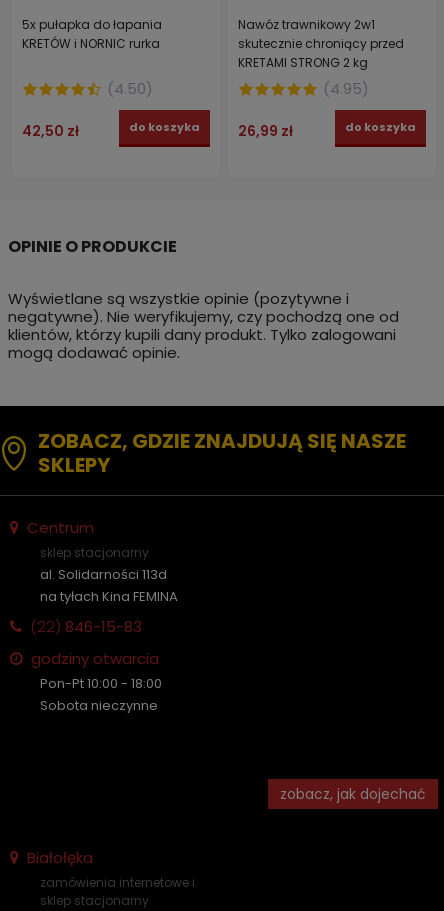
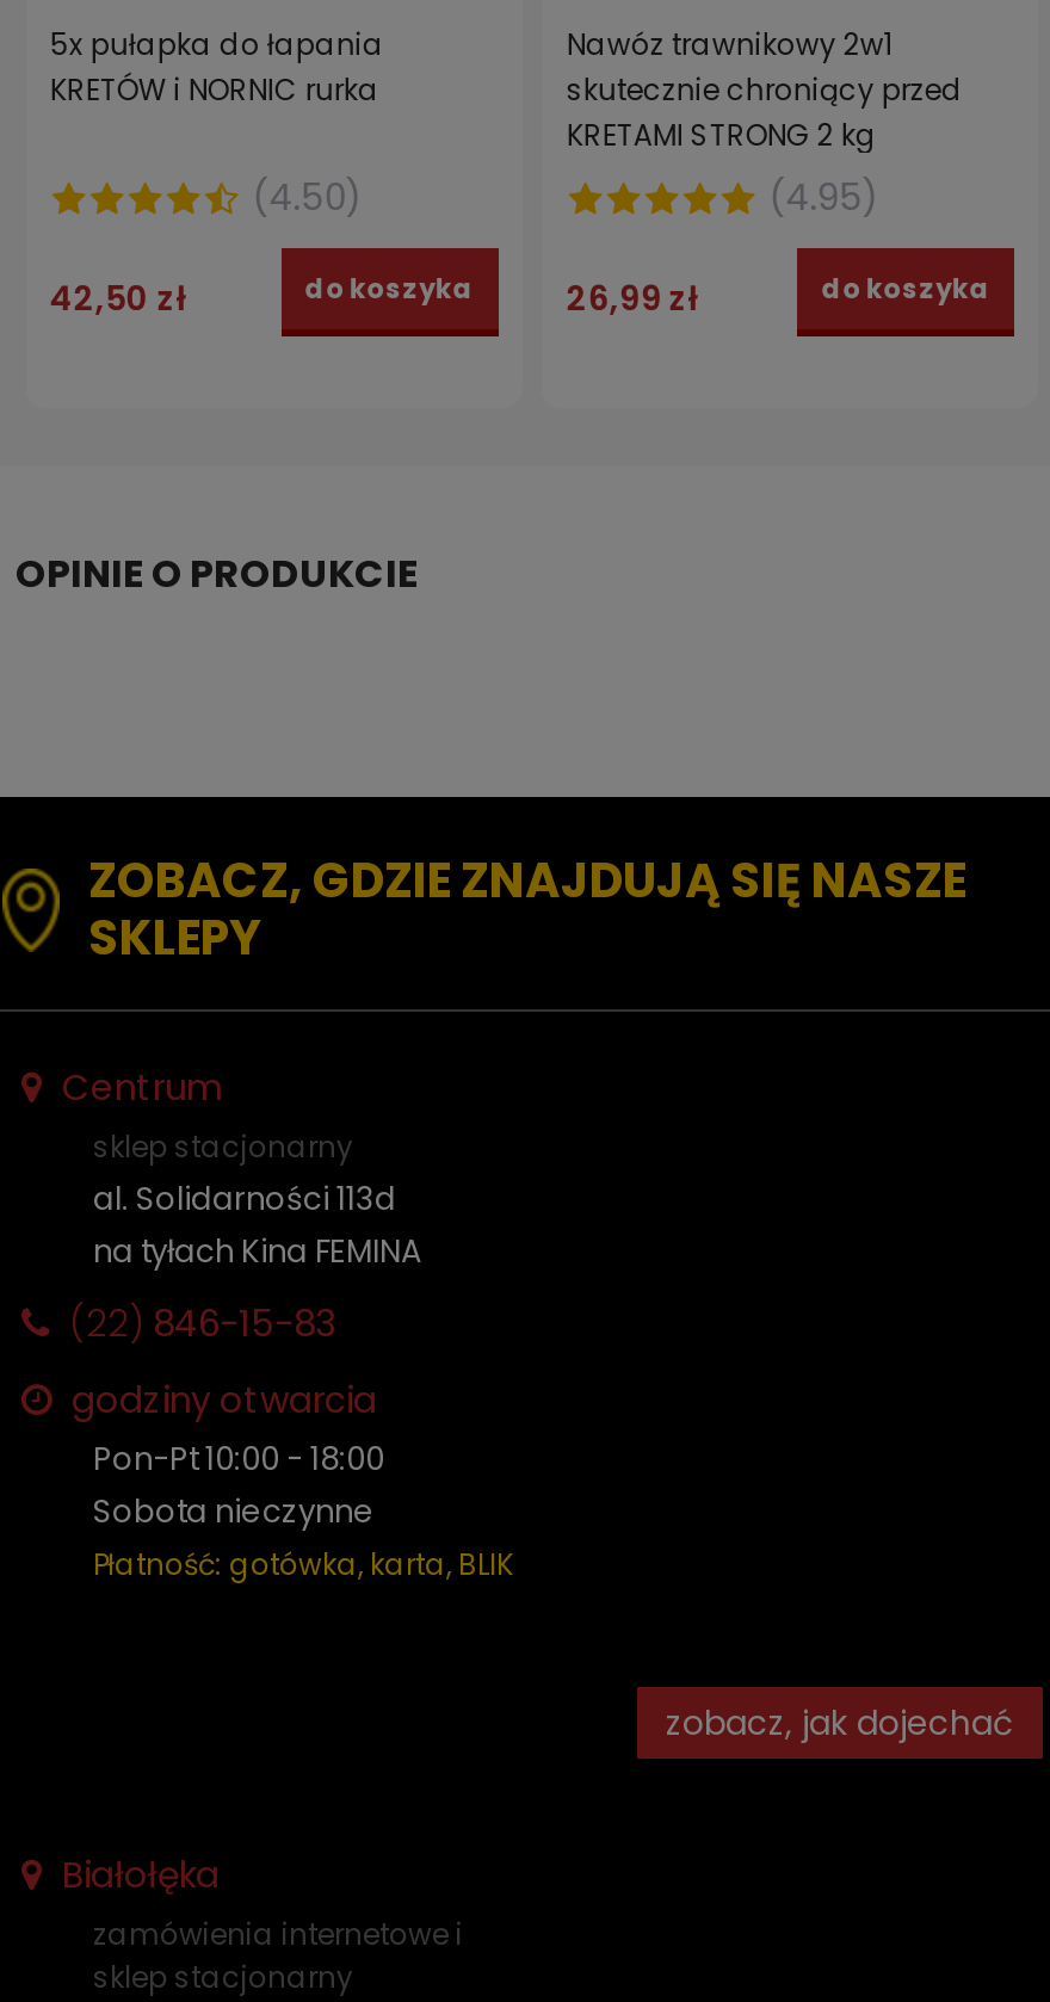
[7,288,398,363] Wyświetlane są wszystkie opinie (pozytywne i | negatywne). Nie weryfikujemy, czy pochodzą one od | klientów, którzy kupili dany produkt. Tylko zalogowani | mogą dodawać opinie. -> none
none -> [93,1544,513,1584] Płatność: gotówka, karta, BLIK

